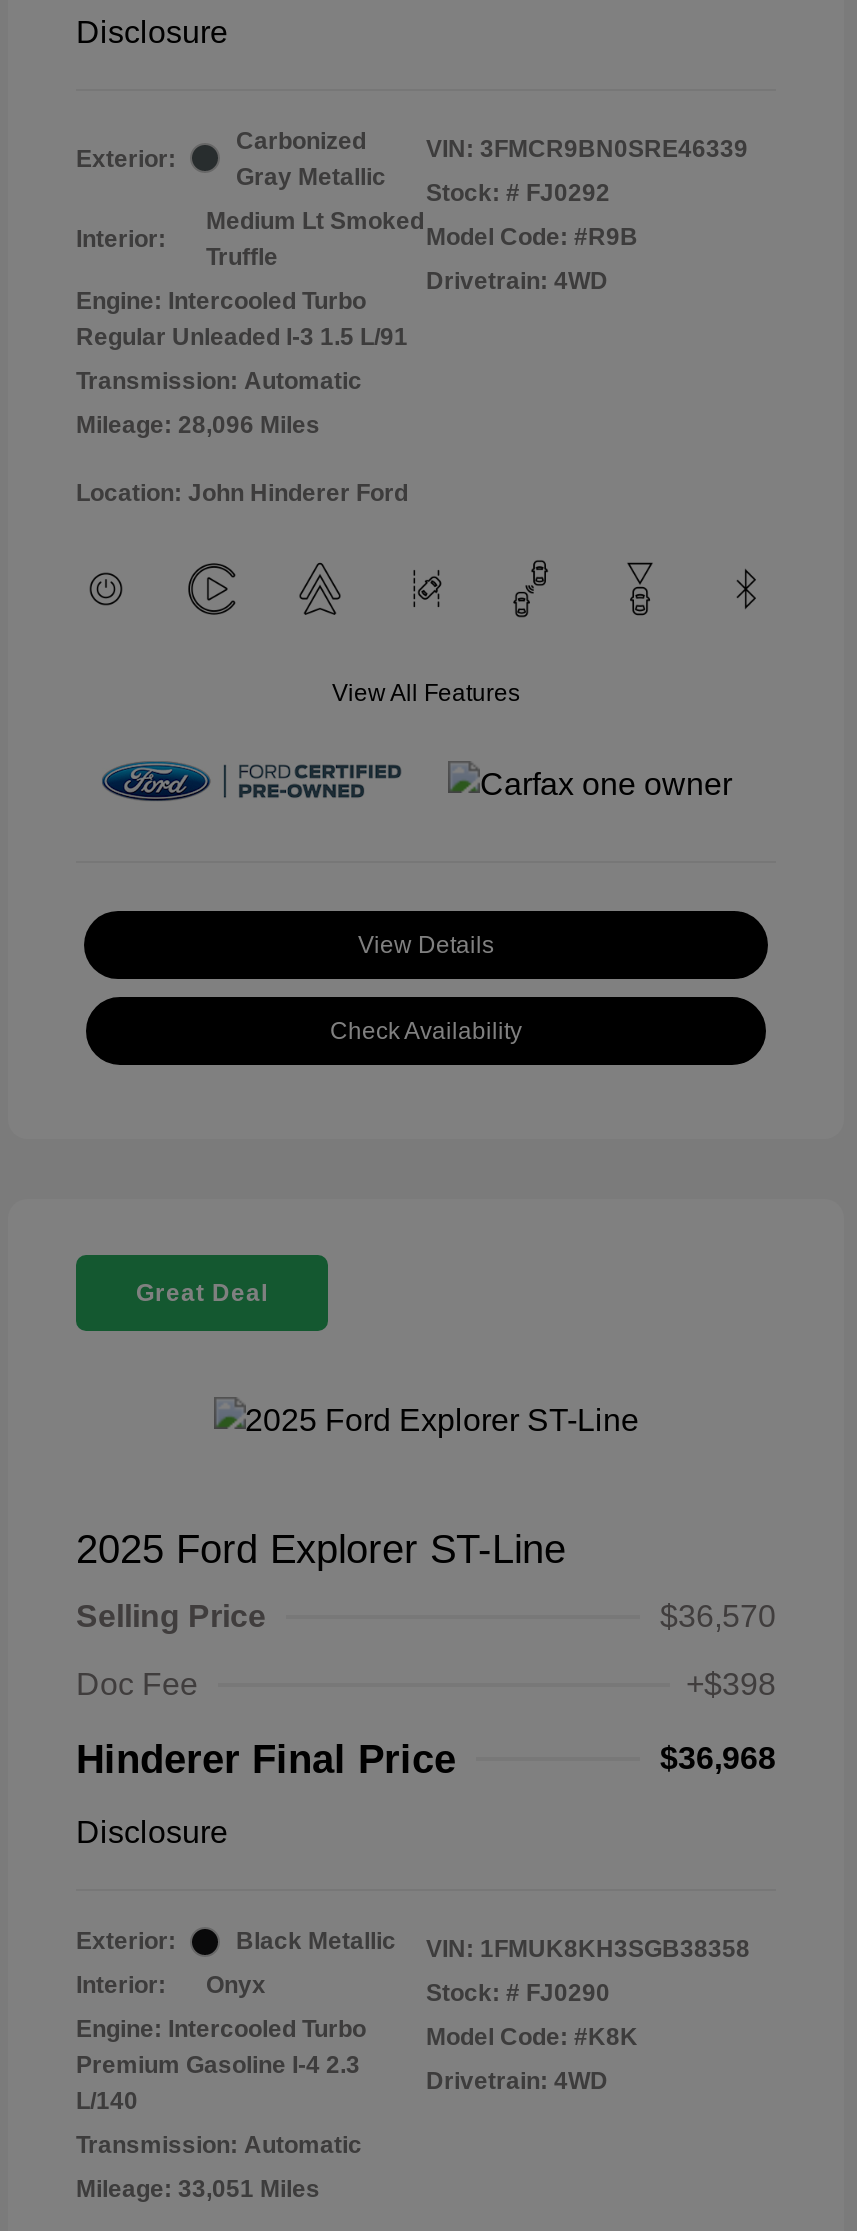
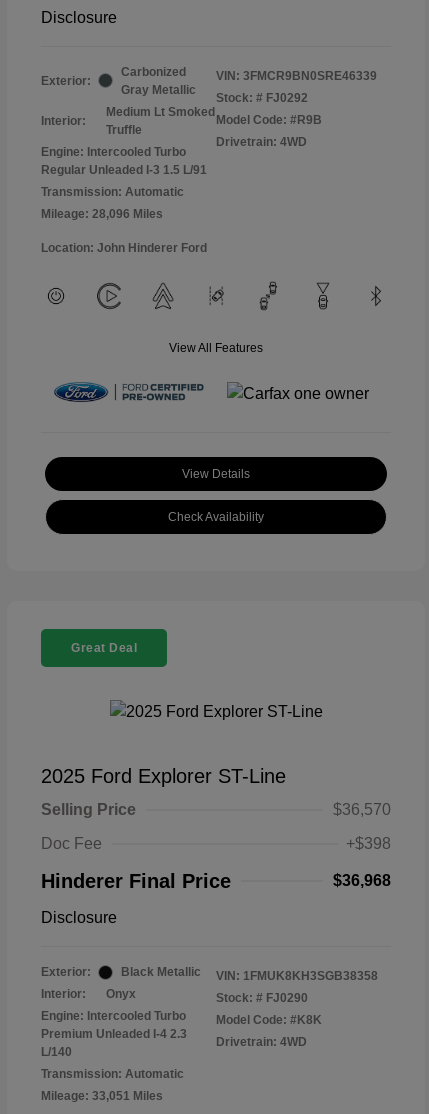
[76,2051,360,2079] Premium Gasoline I-4 2.3 -> [41,1027,187,1041] Premium Unleaded I-4 2.3

